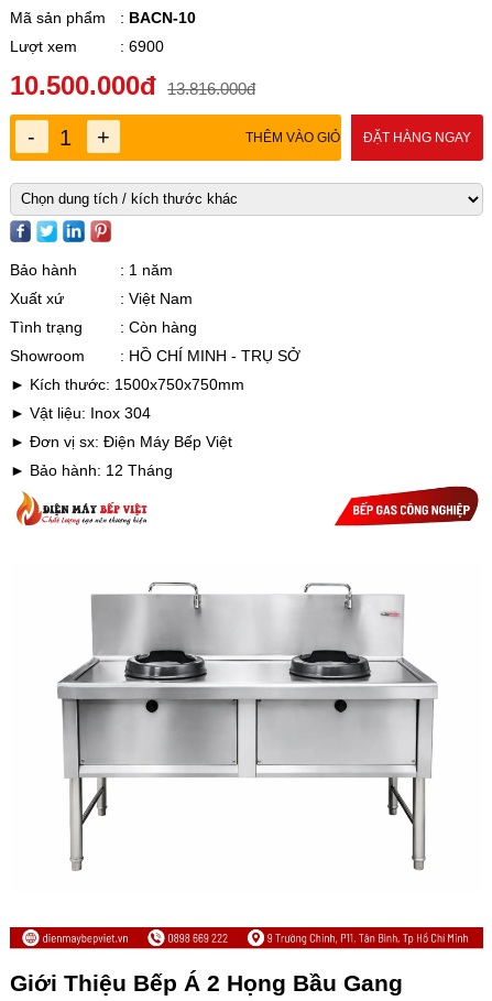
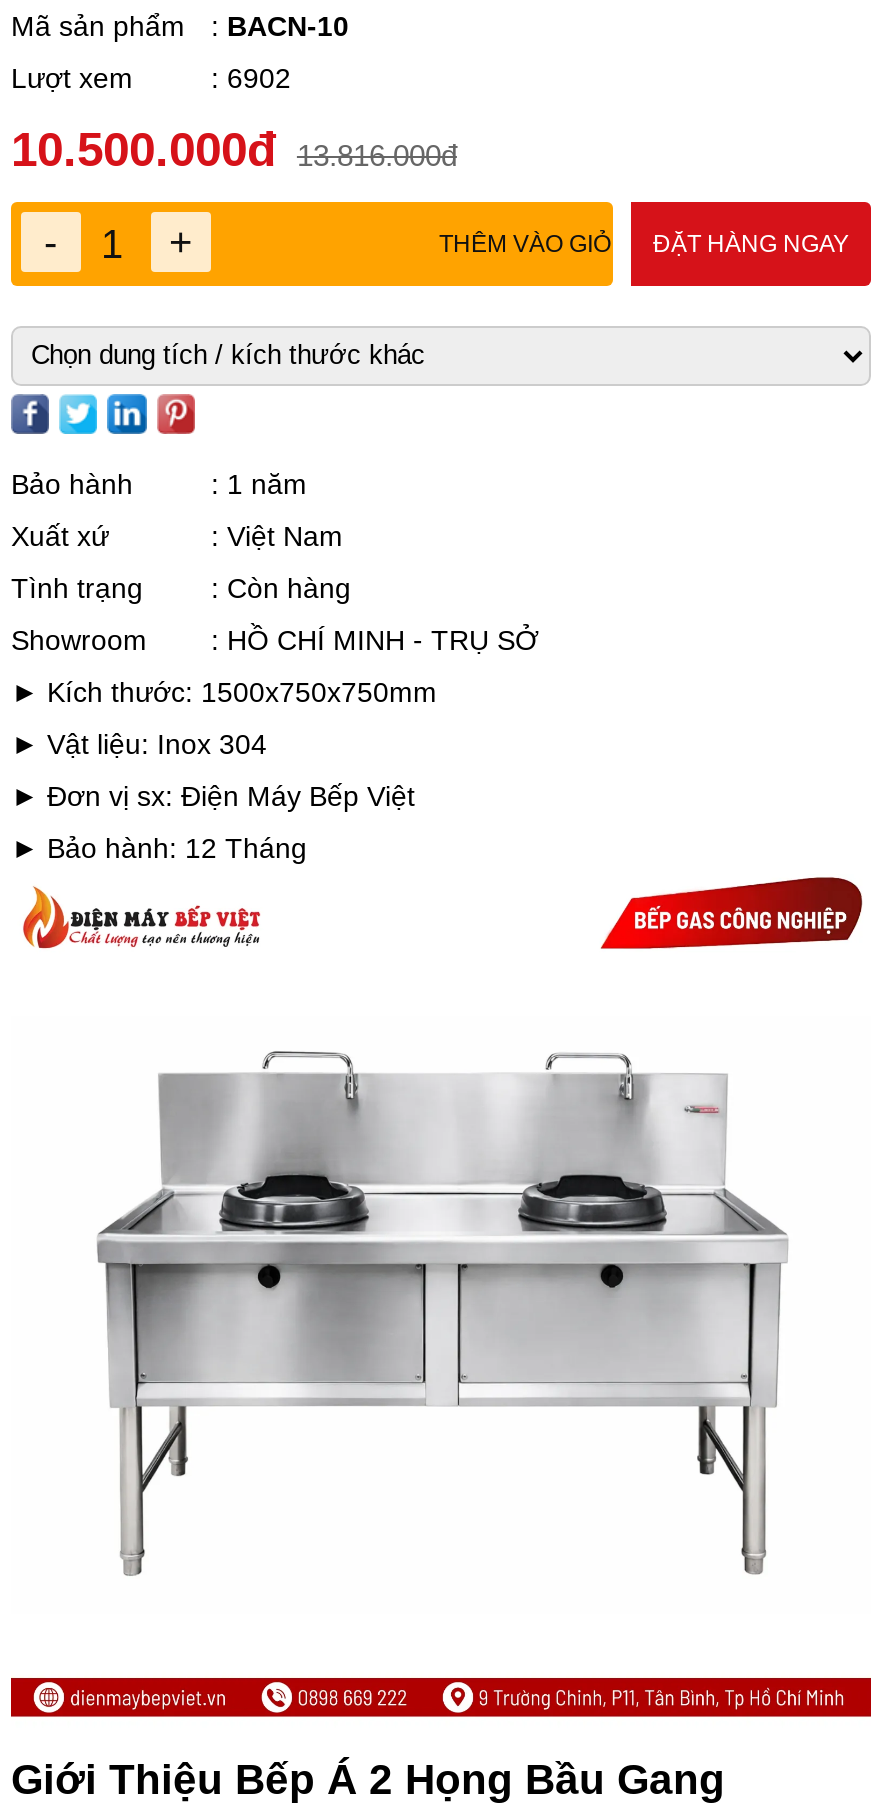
[120,37,164,55] : 6900 -> [211,62,291,94] : 6902

